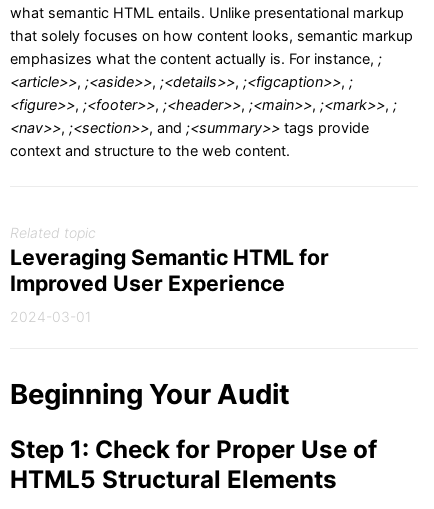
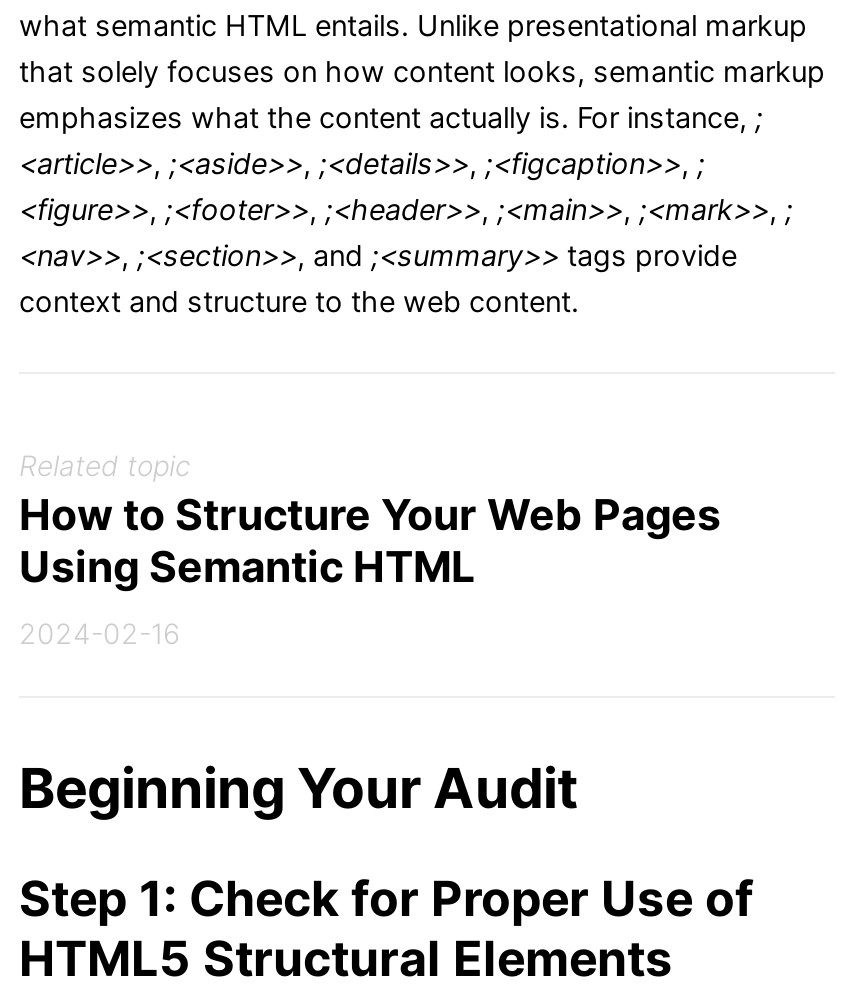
[10,244,329,296] Leveraging Semantic HTML for | Improved User Experience -> [19,489,721,593] How to Structure Your Web Pages | Using Semantic HTML
[10,308,91,325] 2024-03-01 -> [19,617,181,651] 2024-02-16

